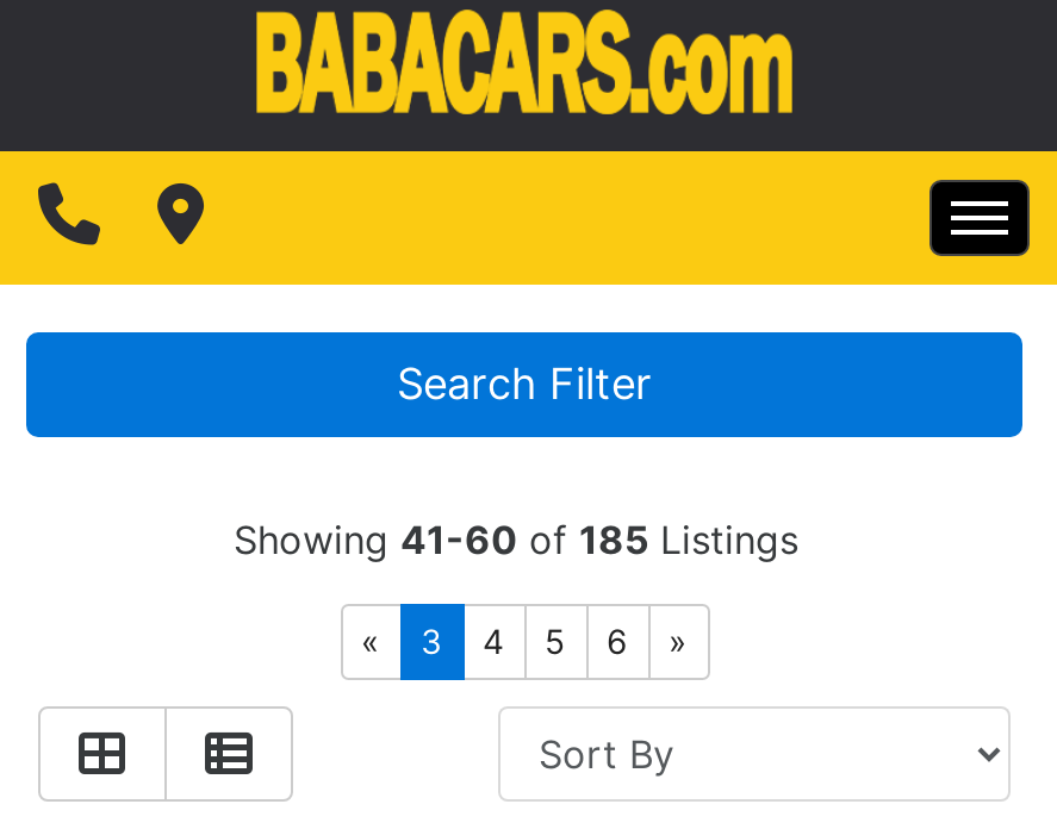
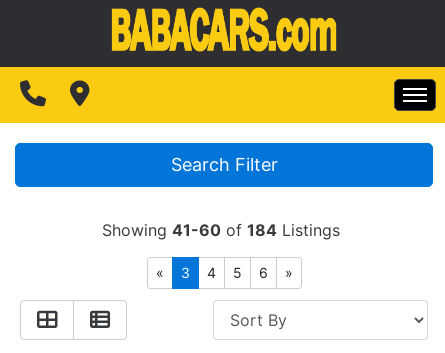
[234,516,798,563] Showing 41-60 of 185 Listings -> [101,220,339,240] Showing 41-60 of 184 Listings

